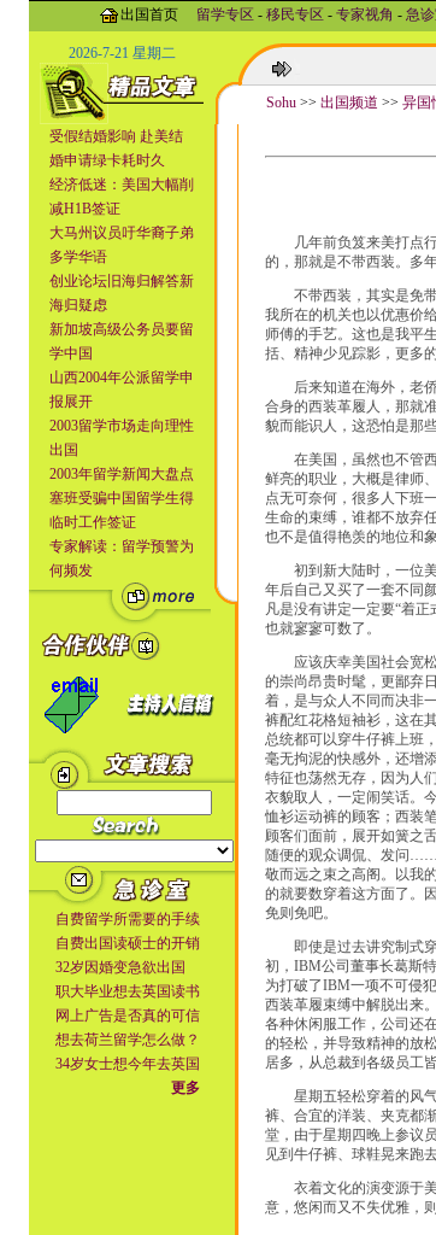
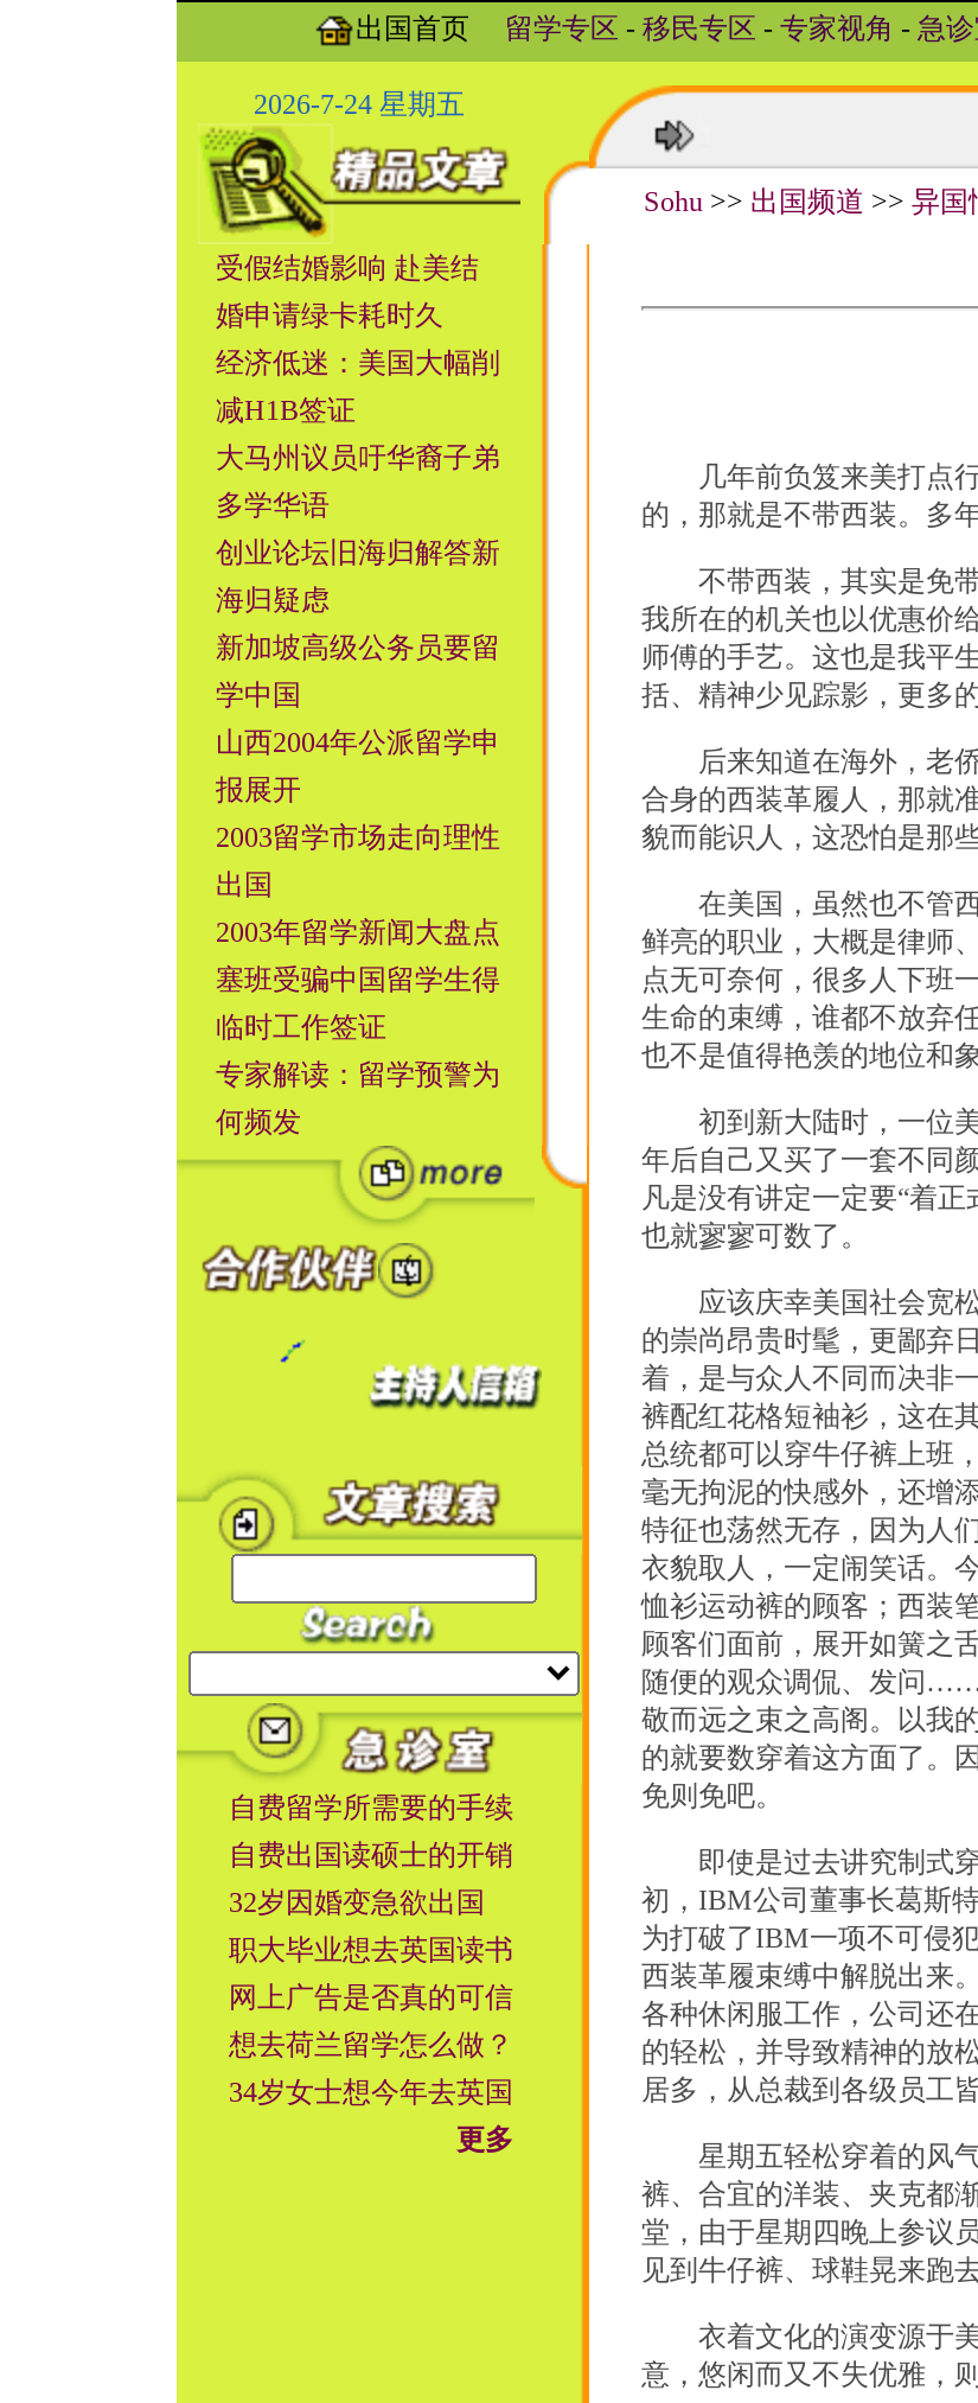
[68,45,175,62] 2026-7-21 星期二 -> [254,88,465,121] 2026-7-24 星期五
[43,675,100,734] [image] -> none

